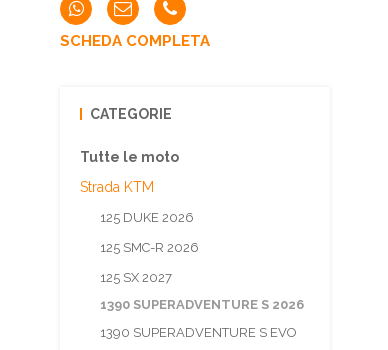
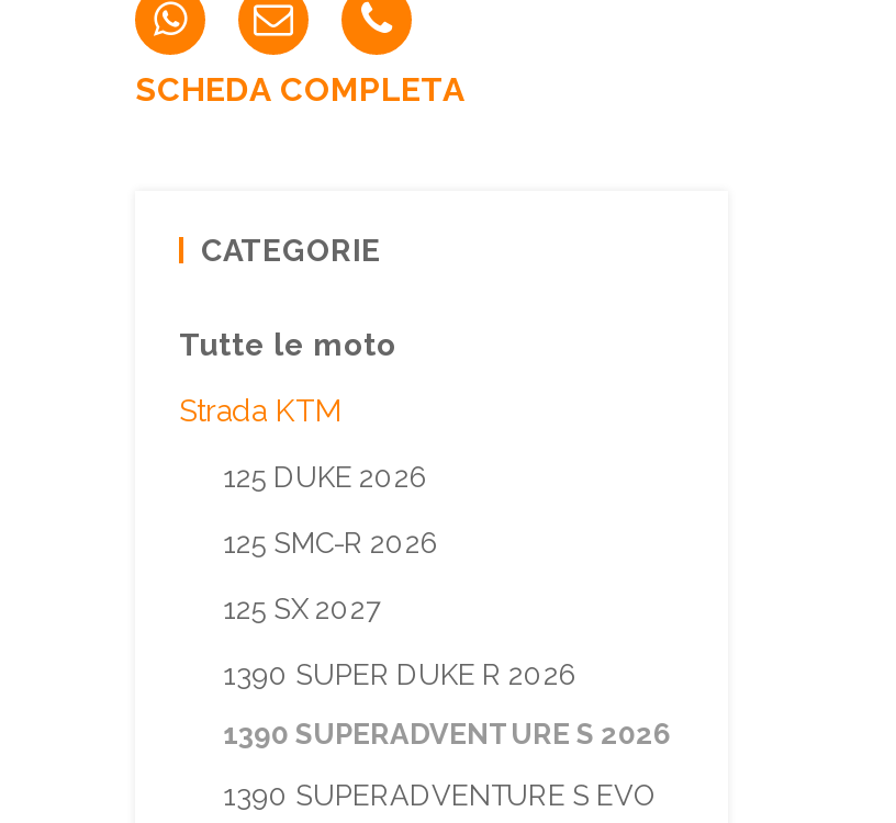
none -> [223,658,579,691] 1390 SUPER DUKE R 2026

